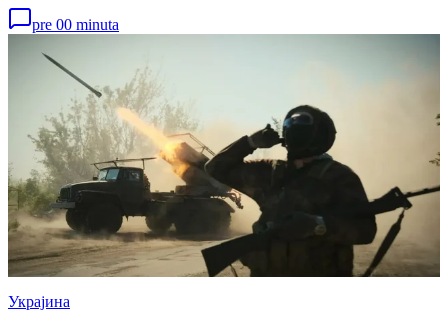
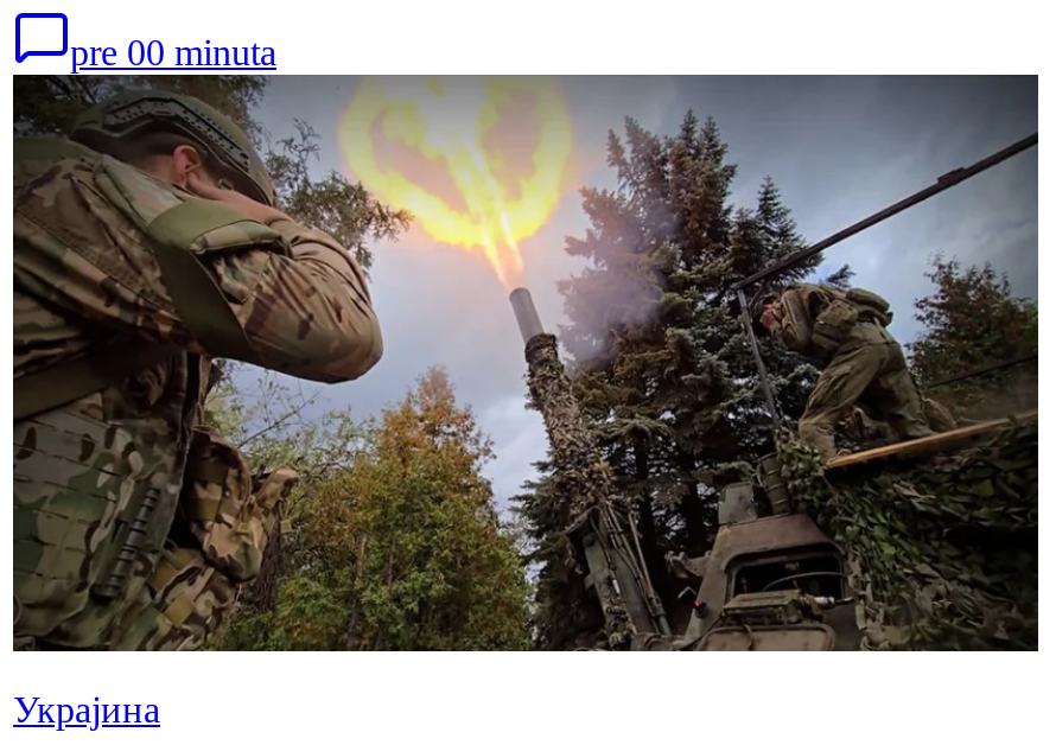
[7,34,441,278] [image] -> [11,75,1041,654] [image]

